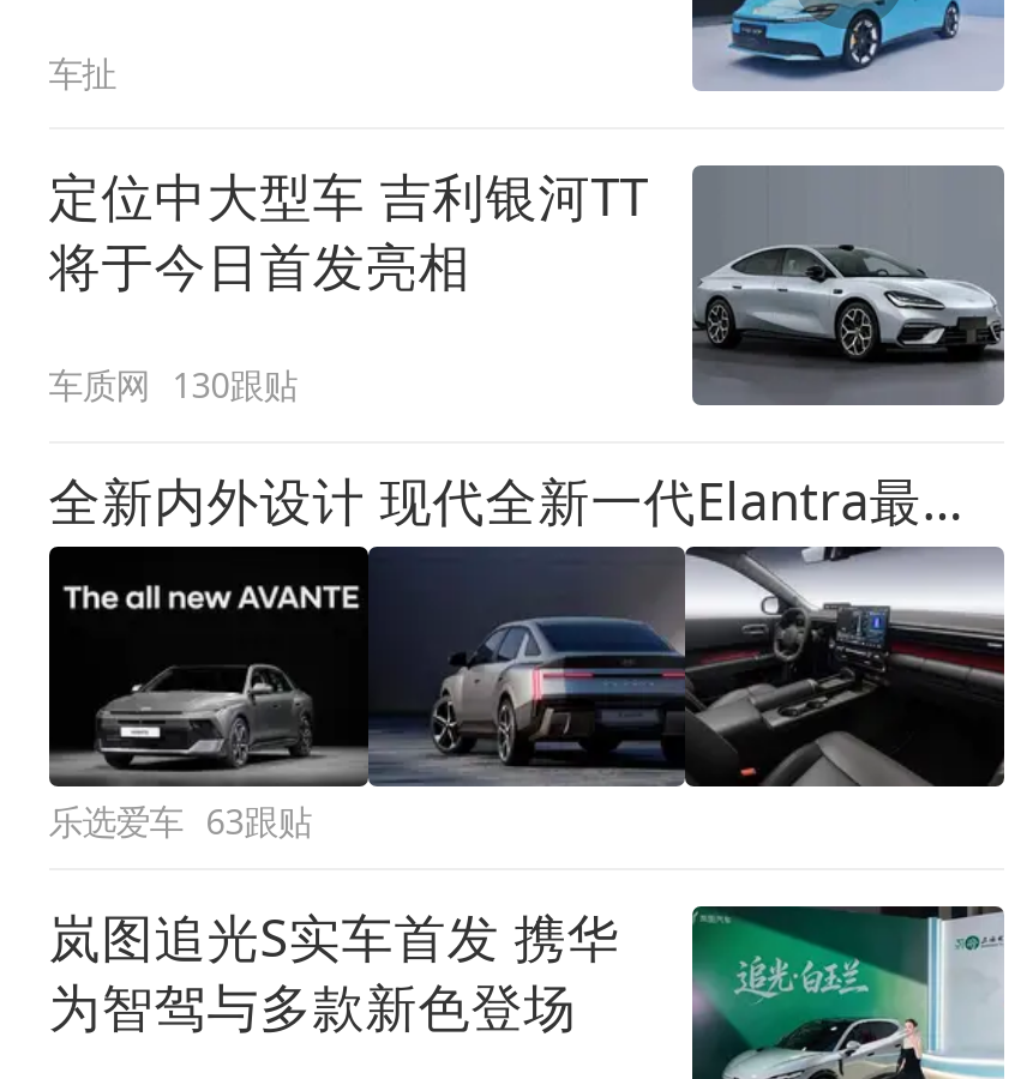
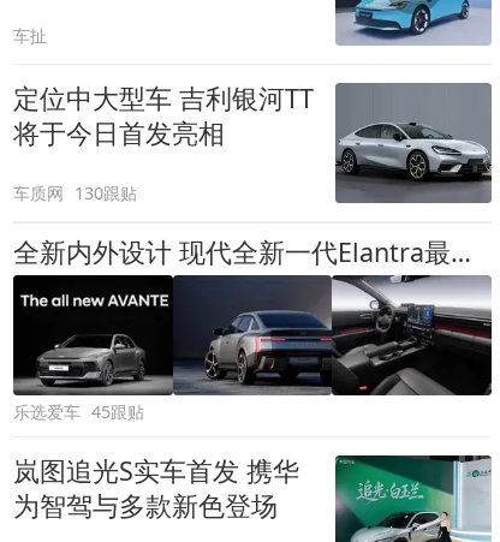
[48,797,311,843] 乐选爱车 63跟贴 -> [13,401,145,424] 乐选爱车 45跟贴

